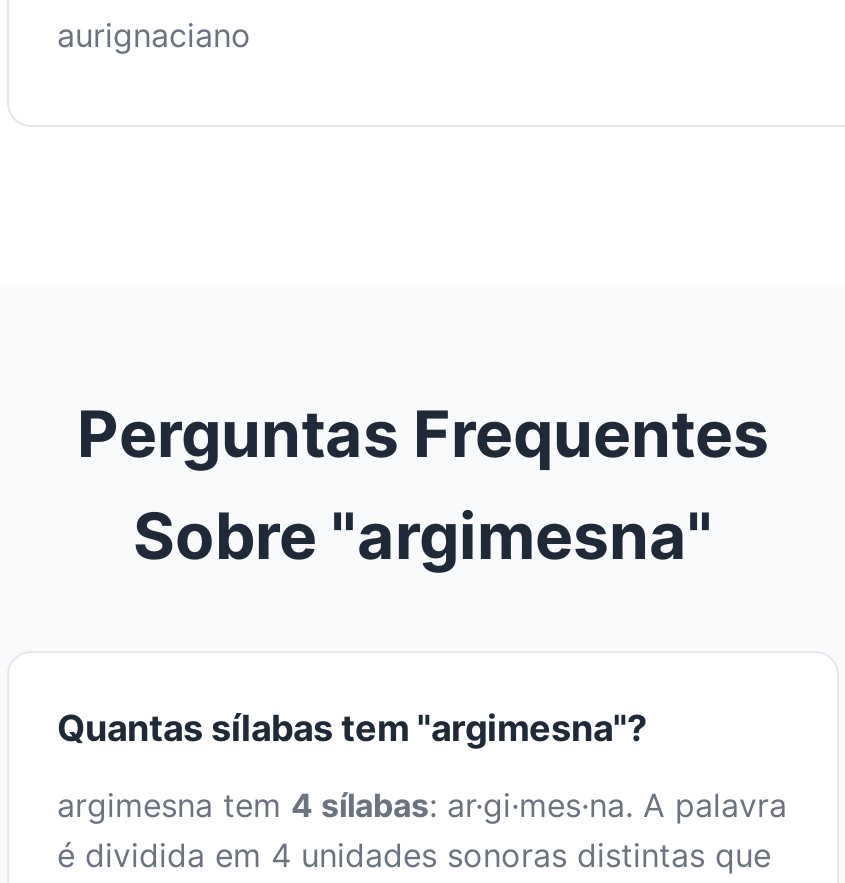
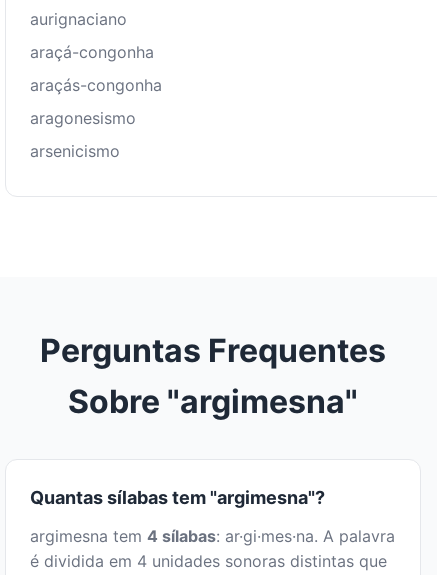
none -> [30,42,162,161] araçá-congonha | araçás-congonha | aragonesismo | arsenicismo

